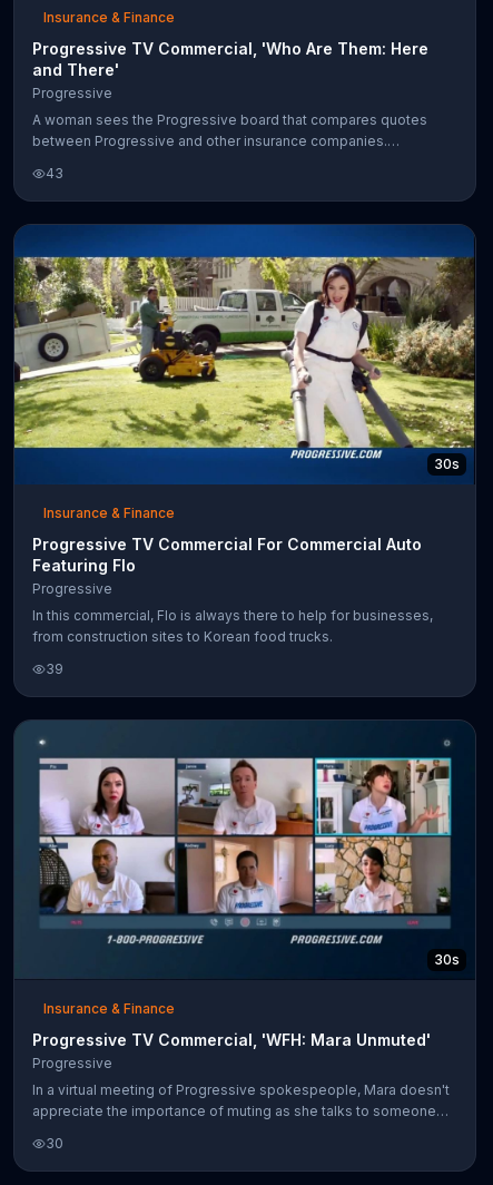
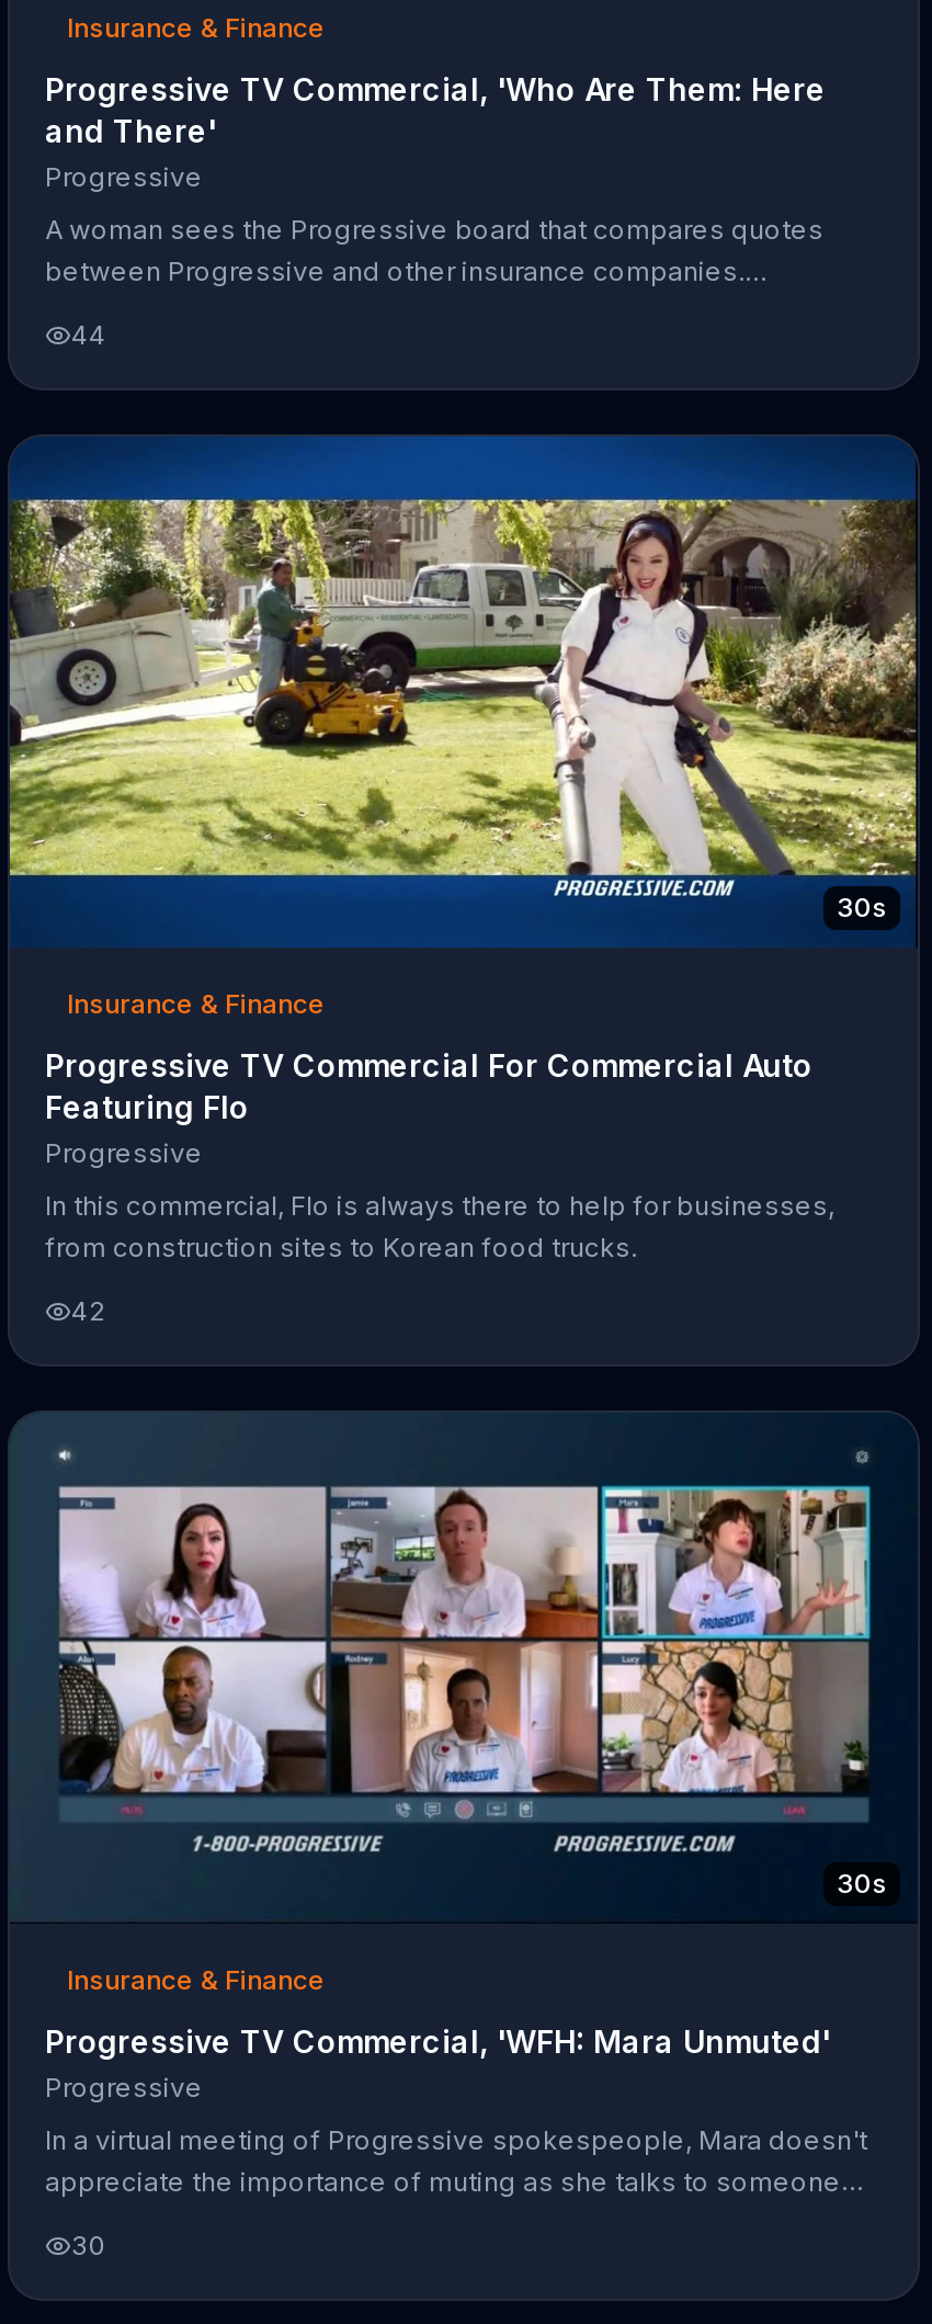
[46,165,63,182] 43 -> [71,318,106,351] 44
[46,660,63,677] 39 -> [71,1294,104,1327] 42

